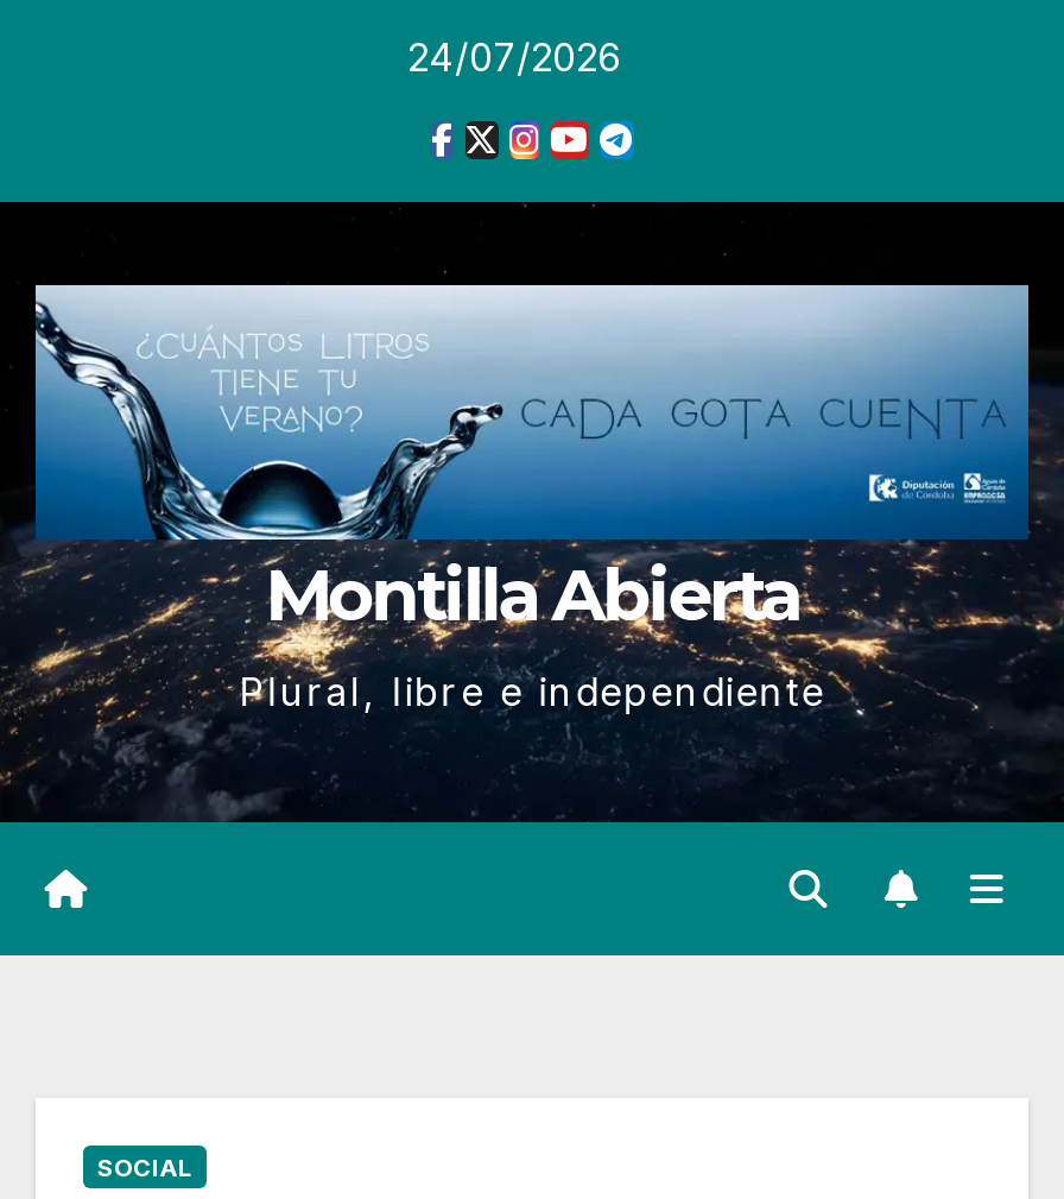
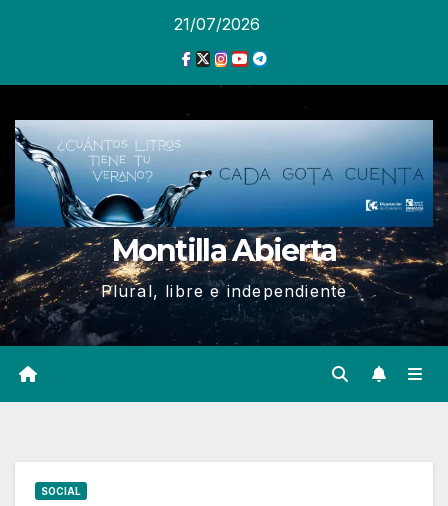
[407,33,621,81] 24/07/2026 -> [173,14,259,34] 21/07/2026

